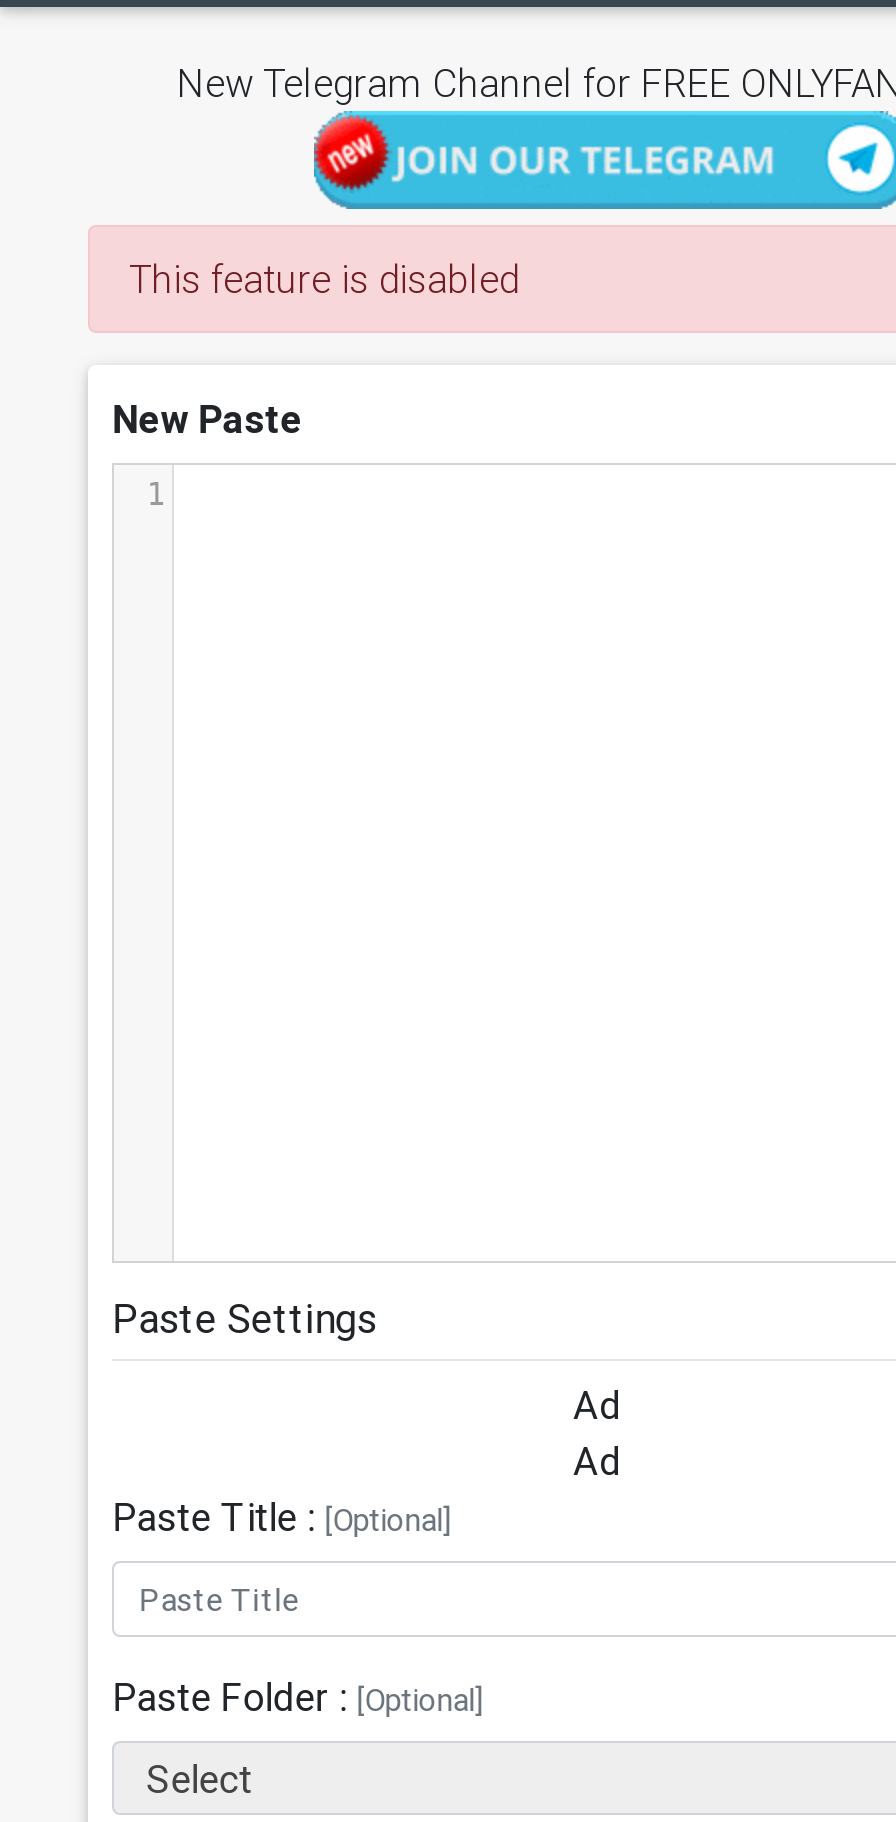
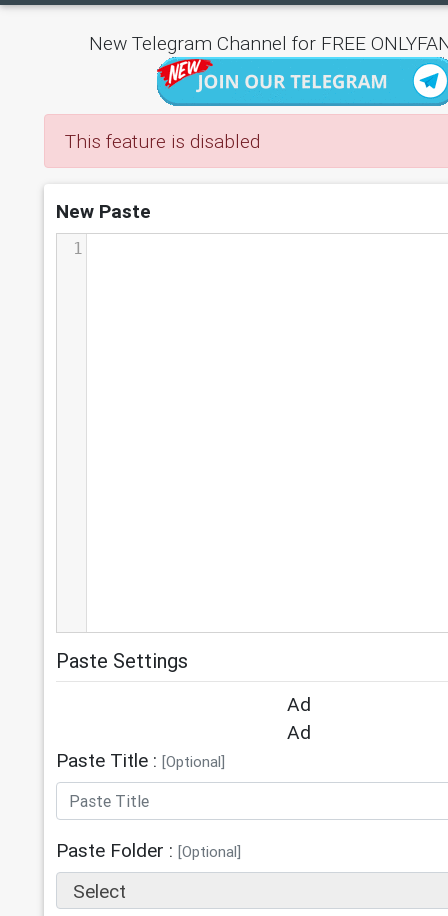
[312,113,424,193] [image] -> [156,58,214,96] [image]

